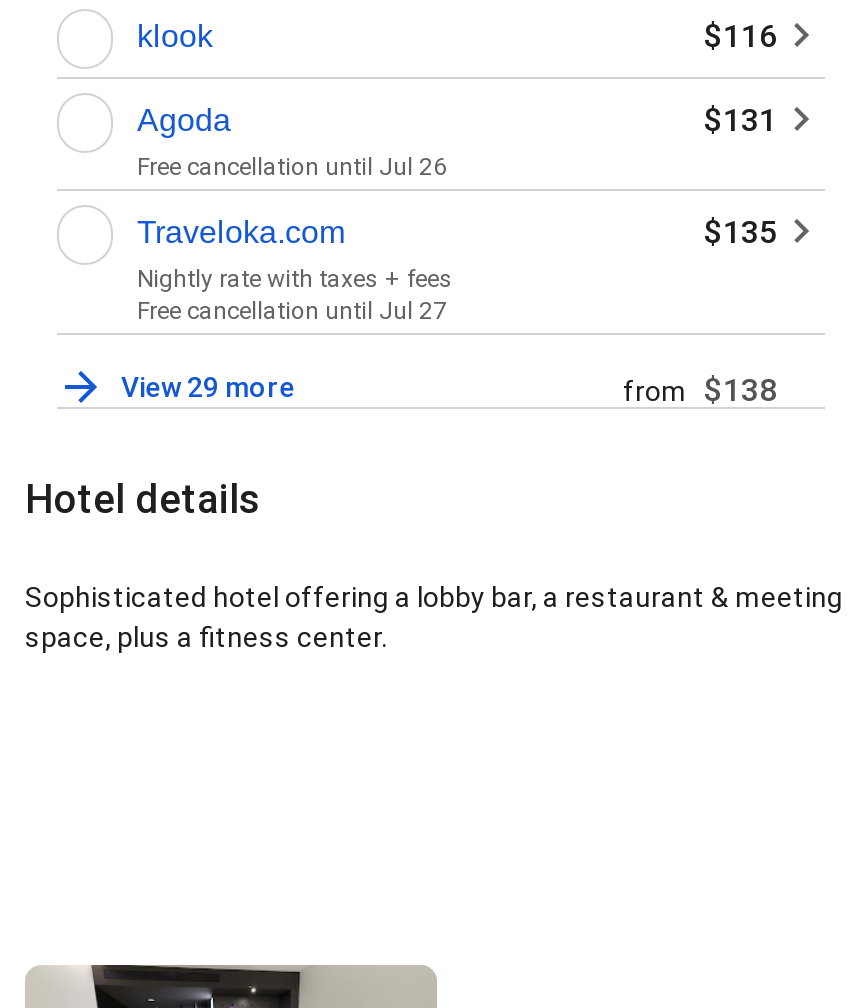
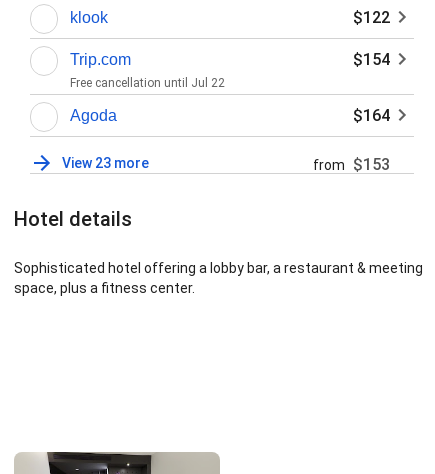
[703,17,777,55] $116 -> [70,8,390,90] $122 | Trip.com | $154 | Free cancellation until Jul 22
[121,101,777,409] $131 | Free cancellation until Jul 26 | Traveloka.com | $135 | Nightly rate with taxes + fees | Free cancellation until Jul 27 | View 29 more | from $138 -> [62,106,390,174] $164 | View 23 more | from $153
moved [137,103,231,137] -> [70,107,117,124]: Agoda

